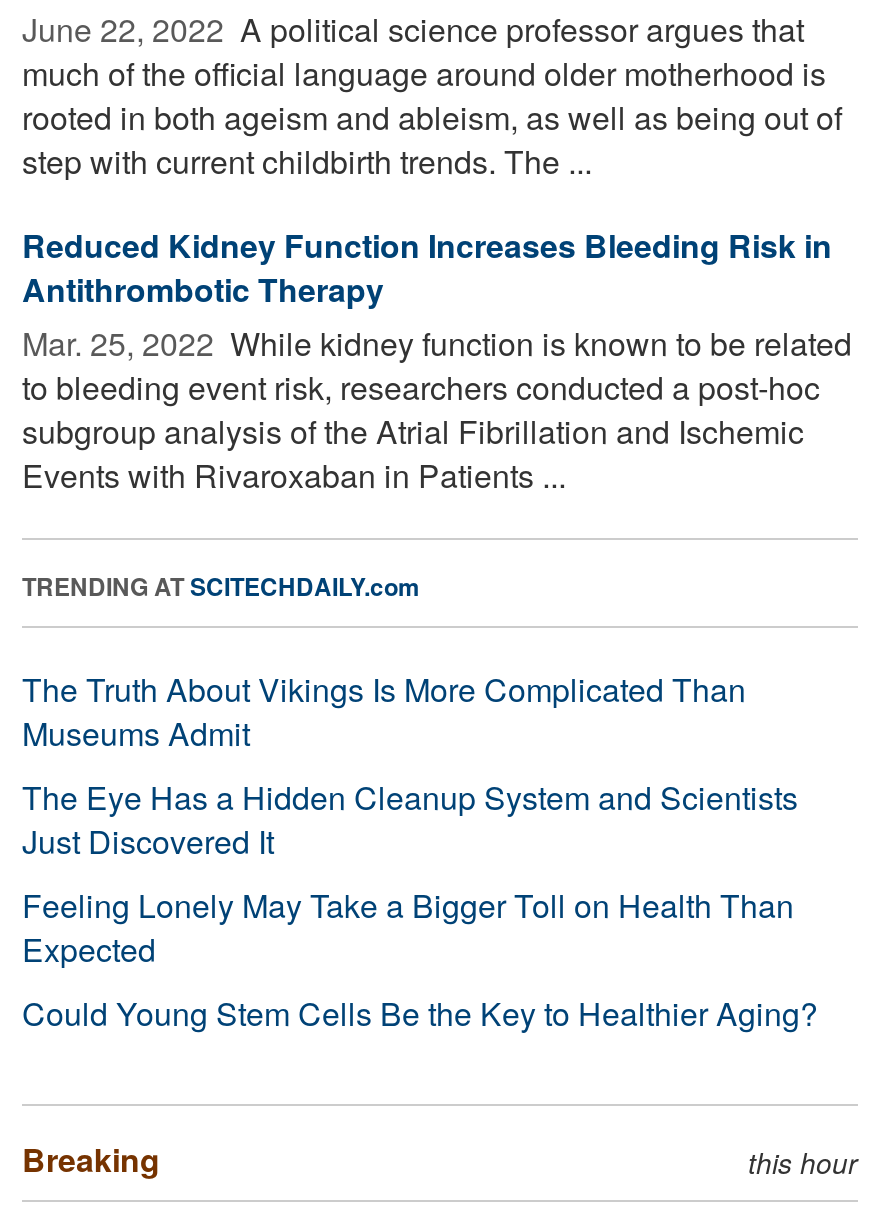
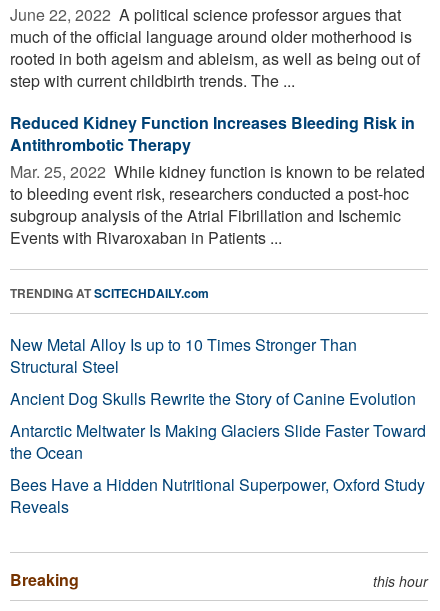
[22,666,818,1036] The Truth About Vikings Is More Complicated Than | Museums Admit | The Eye Has a Hidden Cleanup System and Scientists | Just Discovered It | Feeling Lonely May Take a Bigger Toll on Health Than | Expected | Could Young Stem Cells Be the Key to Healthier Aging? -> [10,333,426,518] New Metal Alloy Is up to 10 Times Stronger Than | Structural Steel | Ancient Dog Skulls Rewrite the Story of Canine Evolution | Antarctic Meltwater Is Making Glaciers Slide Faster Toward | the Ocean | Bees Have a Hidden Nutritional Superpower, Oxford Study | Reveals

